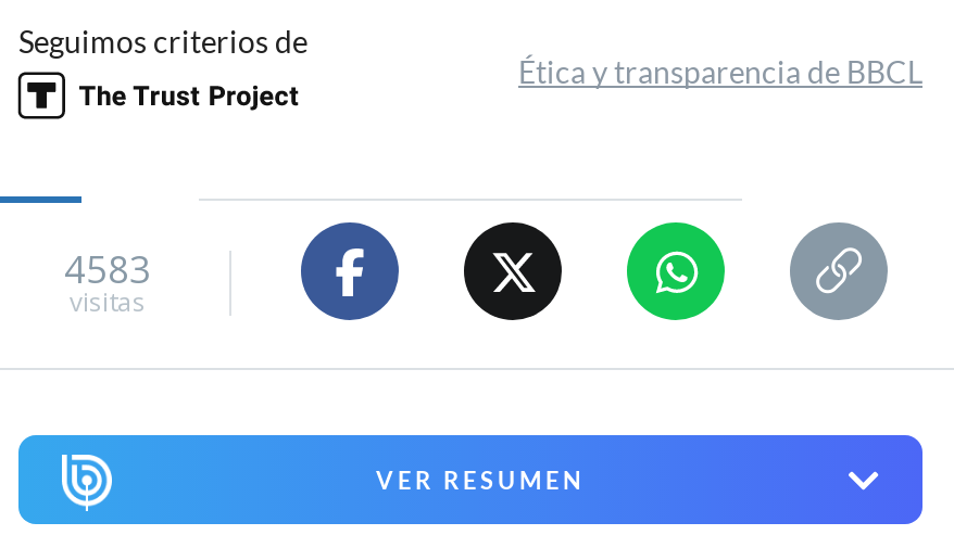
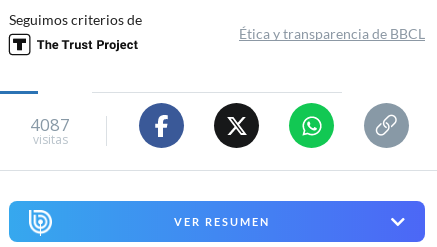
[64,244,151,294] 4583 -> [30,113,70,136] 4087

